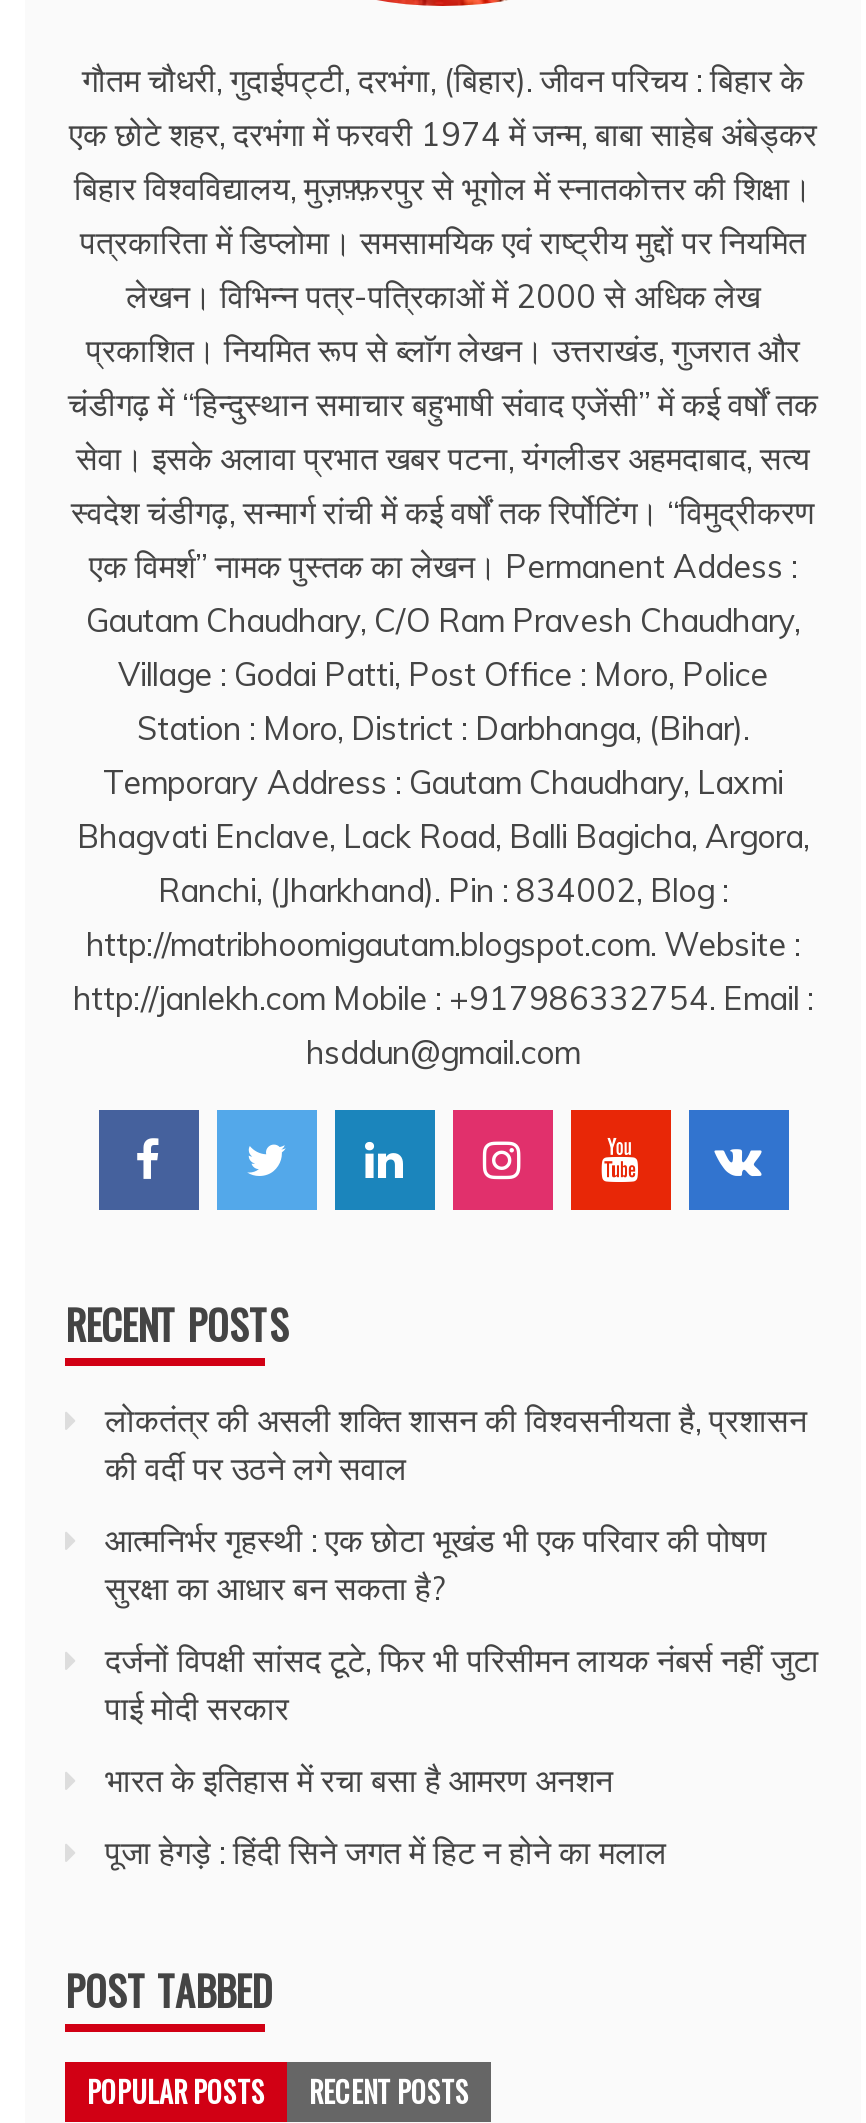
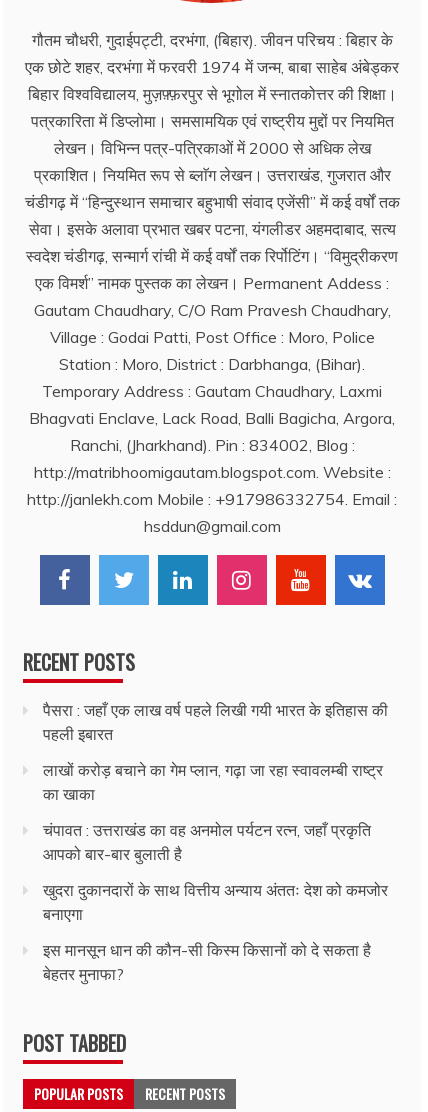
[105,1399,807,1487] लोकतंत्र की असली शक्ति शासन की विश्वसनीयता है, प्रशासन | की वर्दी पर उठने लगे सवाल -> [43,700,388,744] पैसरा : जहाँ एक लाख वर्ष पहले लिखी गयी भारत के इतिहास की | पहली इबारत
[105,1519,767,1607] आत्मनिर्भर गृहस्थी : एक छोटा भूखंड भी एक परिवार की पोषण | सुरक्षा का आधार बन सकता है? -> [43,760,383,804] लाखों करोड़ बचाने का गेम प्लान, गढ़ा जा रहा स्वावलम्बी राष्ट्र | का खाका
[105,1639,819,1727] दर्जनों विपक्षी सांसद टूटे, फिर भी परिसीमन लायक नंबर्स नहीं जुटा | पाई मोदी सरकार -> [43,820,371,864] चंपावत : उत्तराखंड का वह अनमोल पर्यटन रत्न, जहाँ प्रकृति | आपको बार-बार बुलाती है
[105,1759,613,1799] भारत के इतिहास में रचा बसा है आमरण अनशन -> [43,880,388,924] खुदरा दुकानदारों के साथ वित्तीय अन्याय अंततः देश को कमजोर | बनाएगा
[105,1831,667,1871] पूजा हेगड़े : हिंदी सिने जगत में हिट न होने का मलाल -> [43,940,371,984] इस मानसून धान की कौन-सी किस्म किसानों को दे सकता है | बेहतर मुनाफा?

